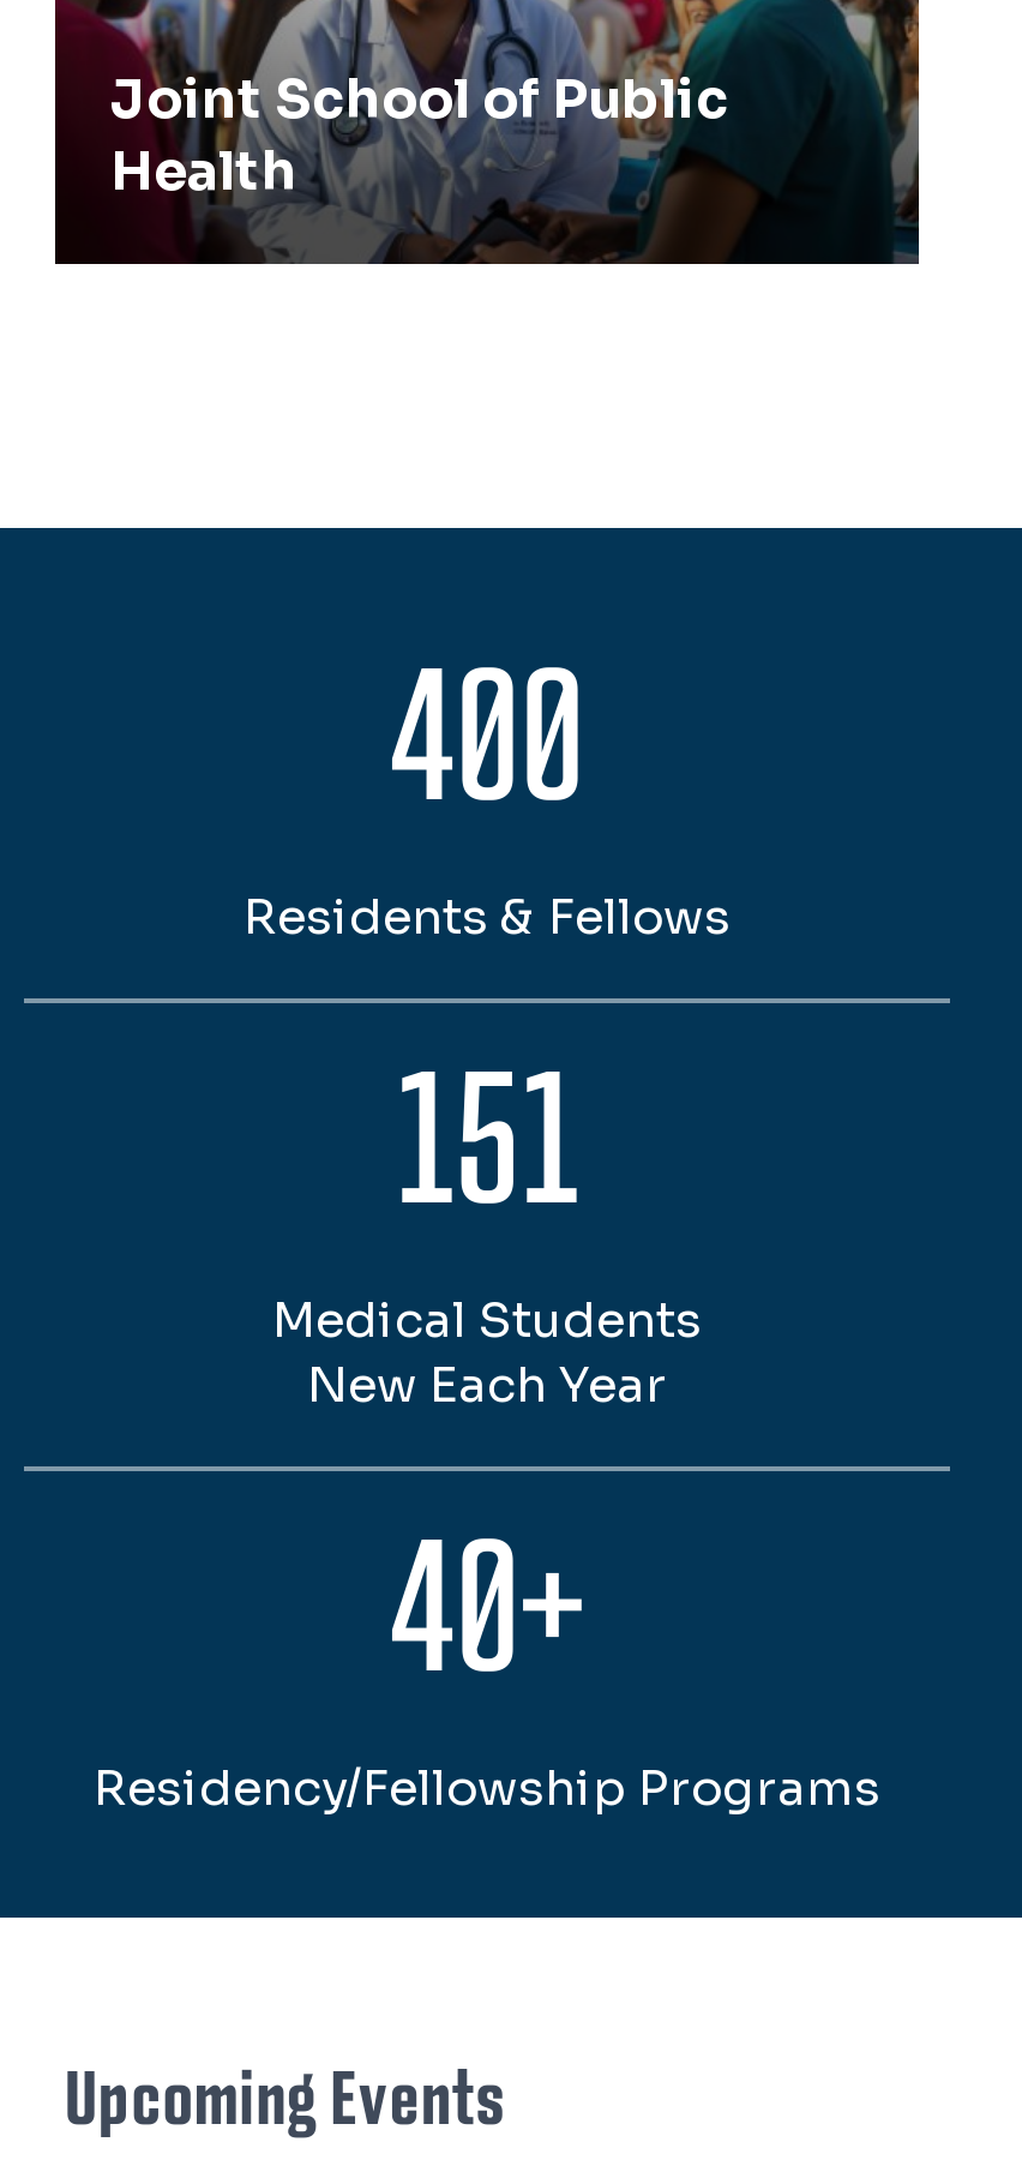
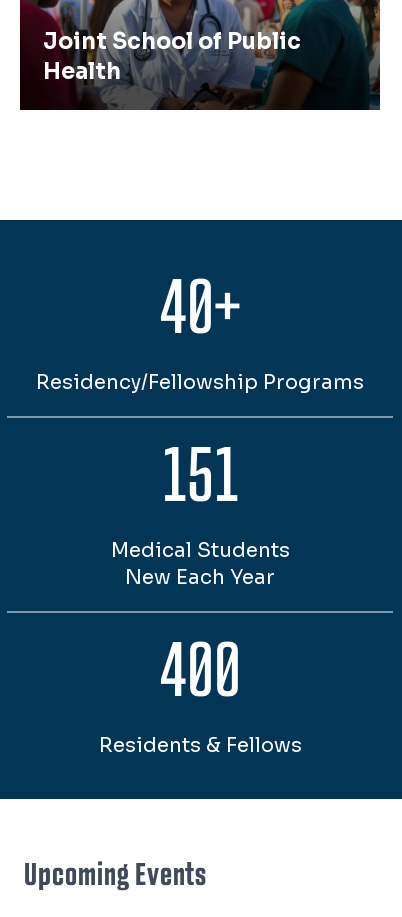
moved [244,623,731,947] -> [98,623,301,758]: 400 | Residents & Fellows
moved [94,1494,880,1818] -> [36,260,364,395]: 40+ | Residency/Fellowship Programs

